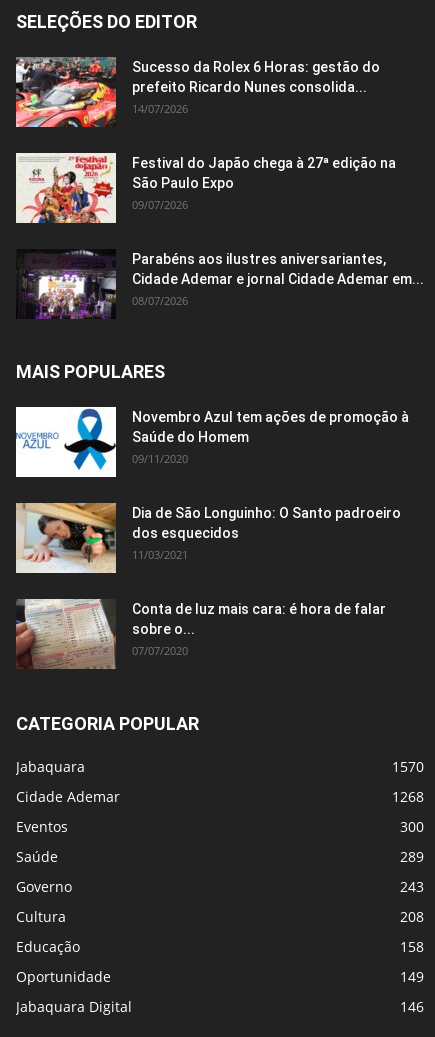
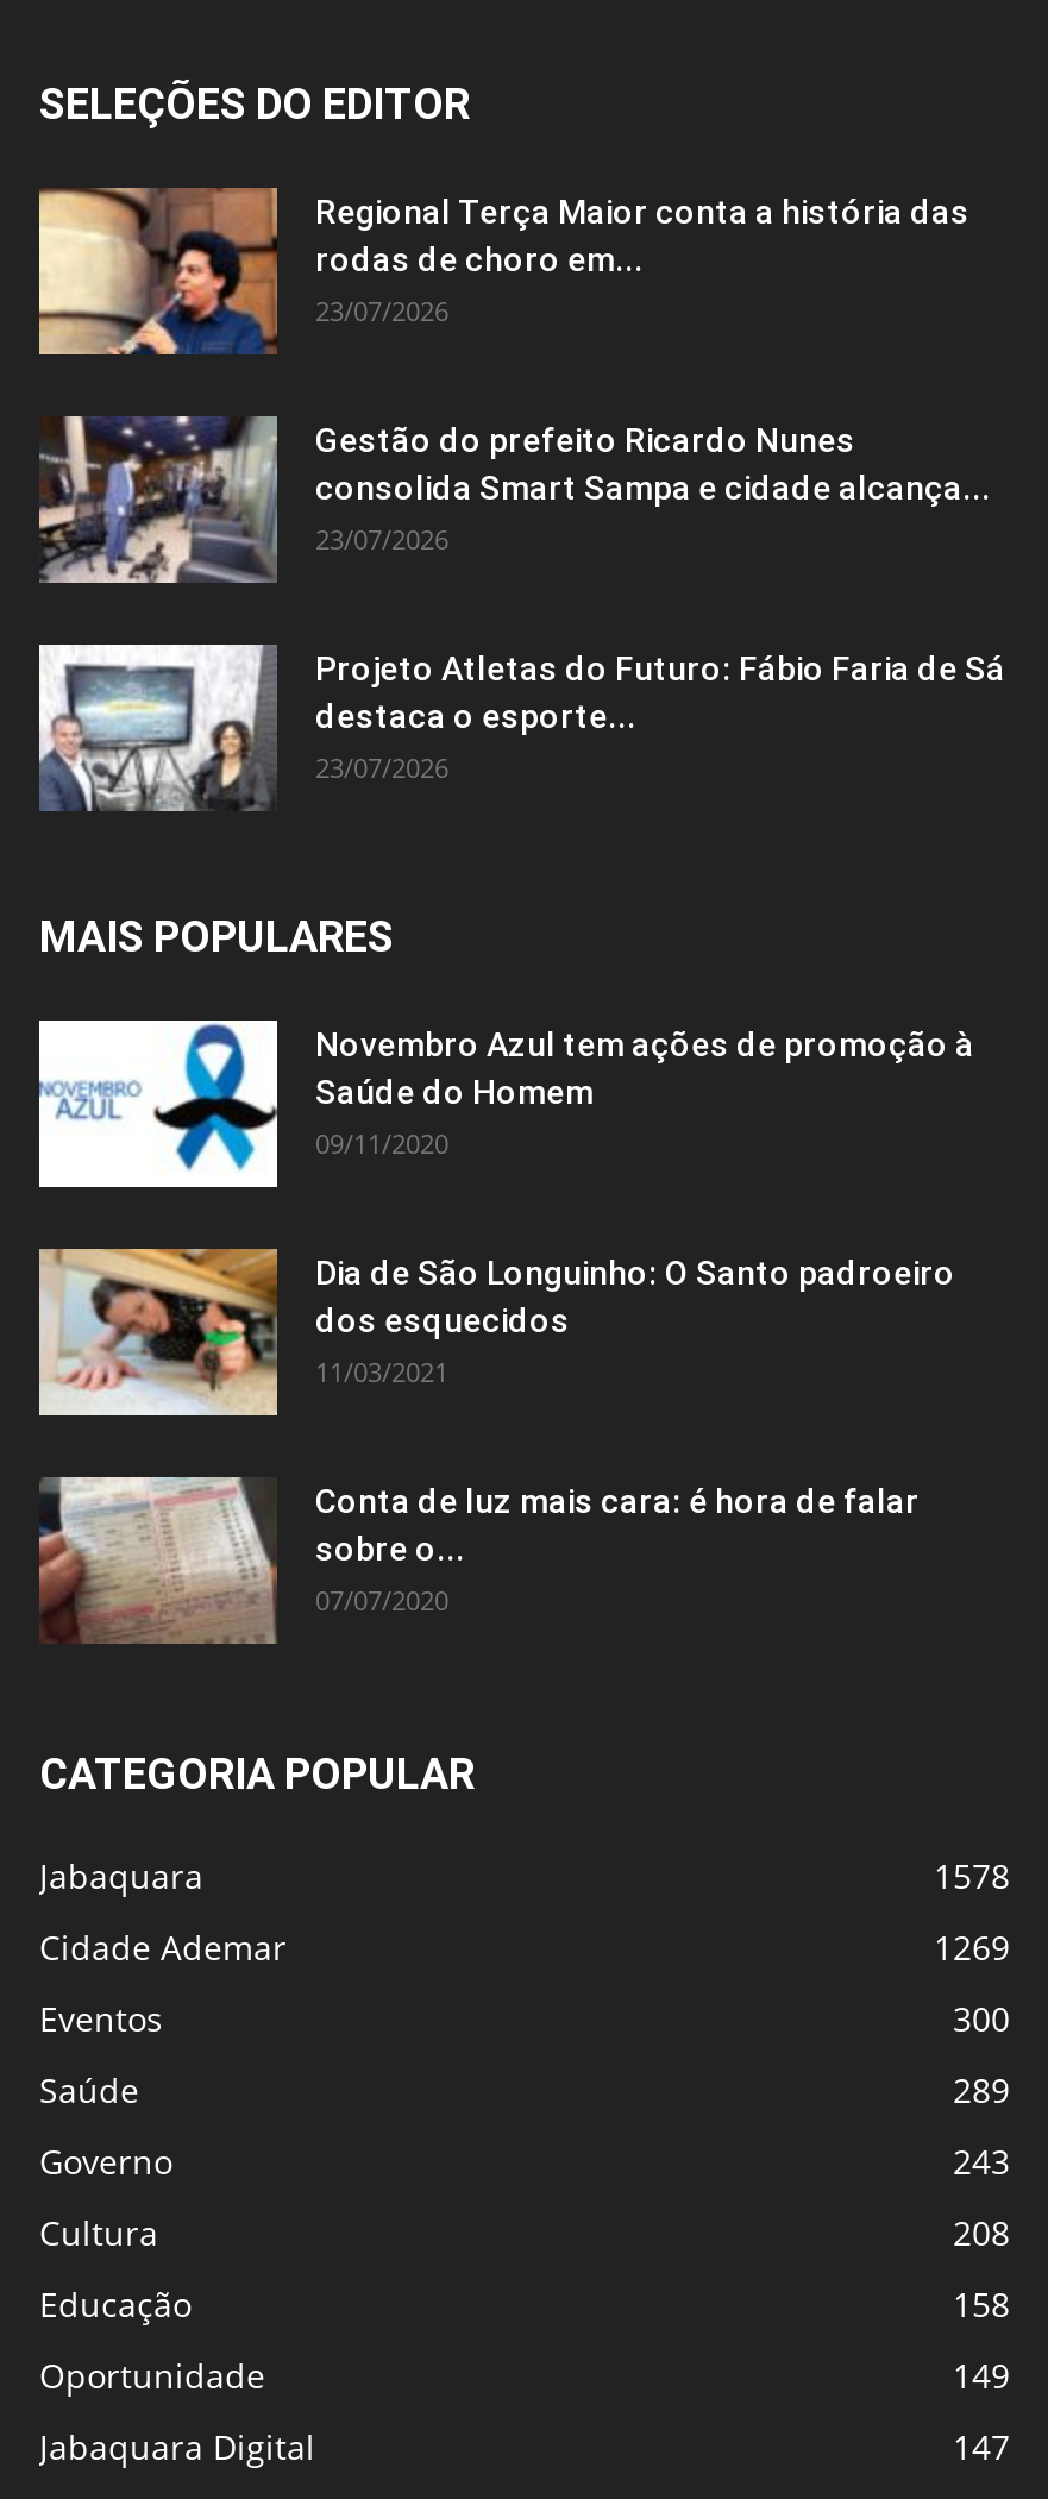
[15,56,380,128] [image] | Sucesso da Rolex 6 Horas: gestão do | prefeito Ricardo Nunes consolida... | 14/07/2026 -> [37,186,969,357] [image] | Regional Terça Maior conta a história das | rodas de choro em... | 23/07/2026
[15,152,396,224] [image] | Festival do Japão chega à 27ª edição na | São Paulo Expo | 09/07/2026 -> [39,416,991,585] [image] | Gestão do prefeito Ricardo Nunes | consolida Smart Sampa e cidade alcança... | 23/07/2026
[16,249,424,319] [image] | Parabéns aos ilustres aniversariantes, | Cidade Ademar e jornal Cidade Ademar em... | 08/07/2026 -> [37,642,1005,814] [image] | Projeto Atletas do Futuro: Fábio Faria de Sá | destaca o esporte... | 23/07/2026
[392,757,424,776] 1570 -> [934,1854,1010,1899] 1578
[392,787,424,806] 1268 -> [934,1925,1010,1970] 1269
[400,997,424,1016] 146 -> [953,2425,1010,2470] 147

